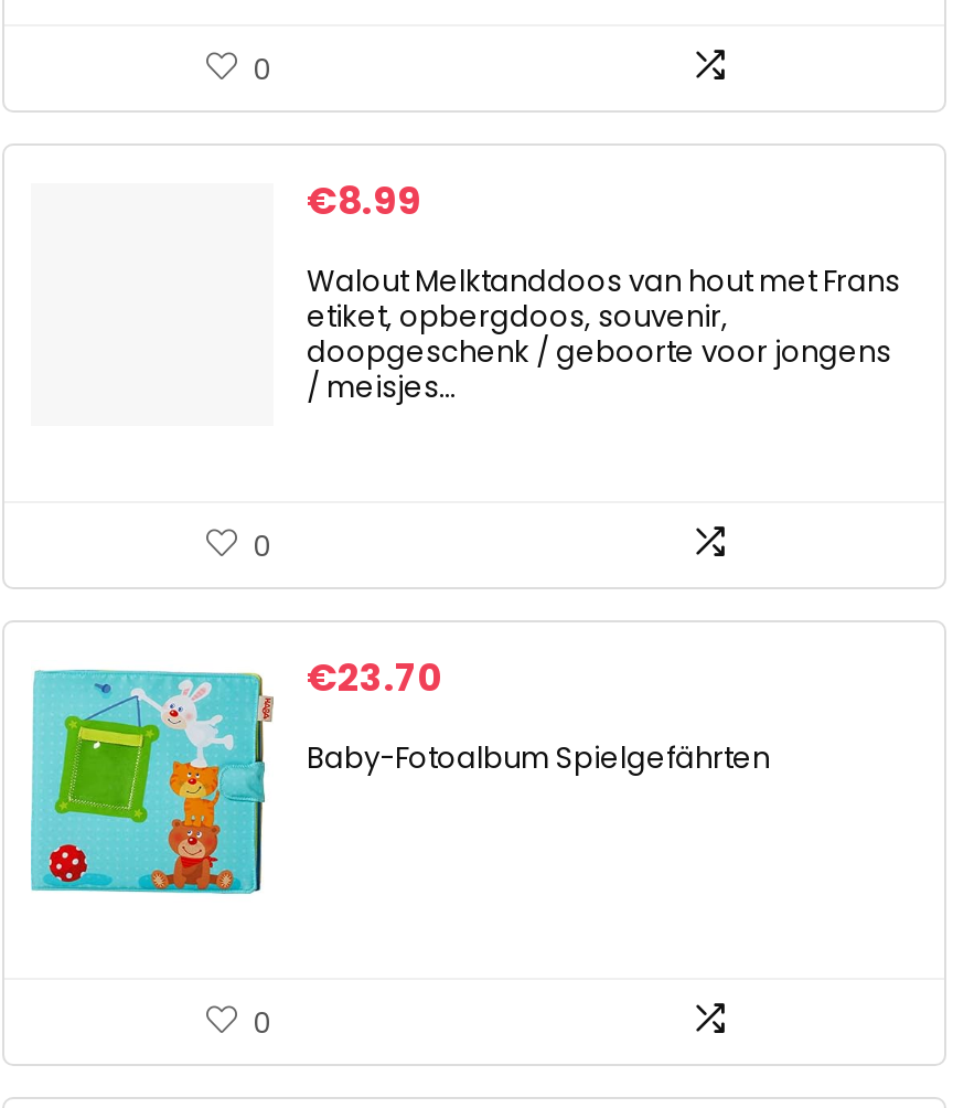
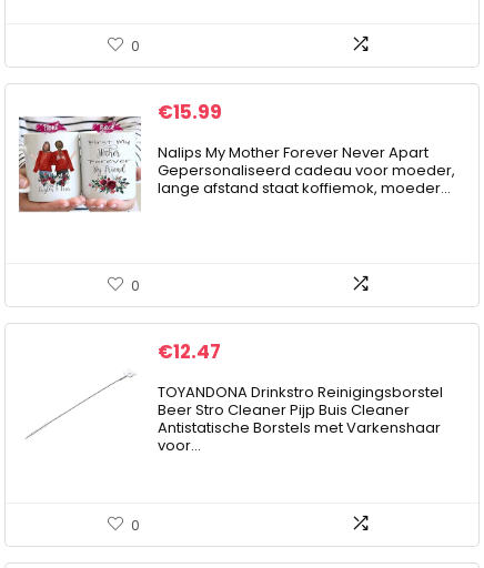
none -> [18,115,142,213] [image]
[307,173,421,226] €8.99 -> [158,98,222,125] €15.99
[307,260,900,407] Walout Melktanddoos van hout met Frans | etiket, opbergdoos, souvenir, | doopgeschenk / geboorte voor jongens | / meisjes… -> [158,142,455,198] Nalips My Mother Forever Never Apart | Gepersonaliseerd cadeau voor moeder, | lange afstand staat koffiemok, moeder…
[307,650,443,703] €23.70 -> [158,338,221,365] €12.47
[29,667,276,896] [image] -> none
[307,736,770,778] Baby-Fotoalbum Spielgefährten -> [158,381,443,456] TOYANDONA Drinkstro Reinigingsborstel | Beer Stro Cleaner Pijp Buis Cleaner | Antistatische Borstels met Varkenshaar | voor…

